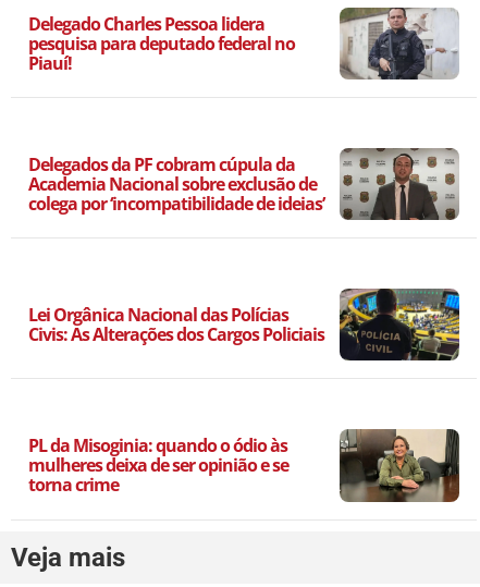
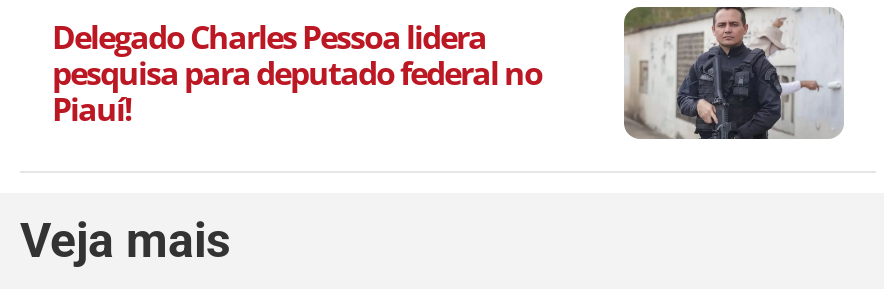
[28,147,460,221] [image] | Delegados da PF cobram cúpula da | Academia Nacional sobre exclusão de | colega por ‘incompatibilidade de ideias’ -> none
[28,288,460,362] [image] | Lei Orgânica Nacional das Polícias | Civis: As Alterações dos Cargos Policiais -> none
[28,434,288,497] PL da Misoginia: quando o ódio às | mulheres deixa de ser opinião e se | torna crime -> none
[339,428,460,503] [image] -> none

